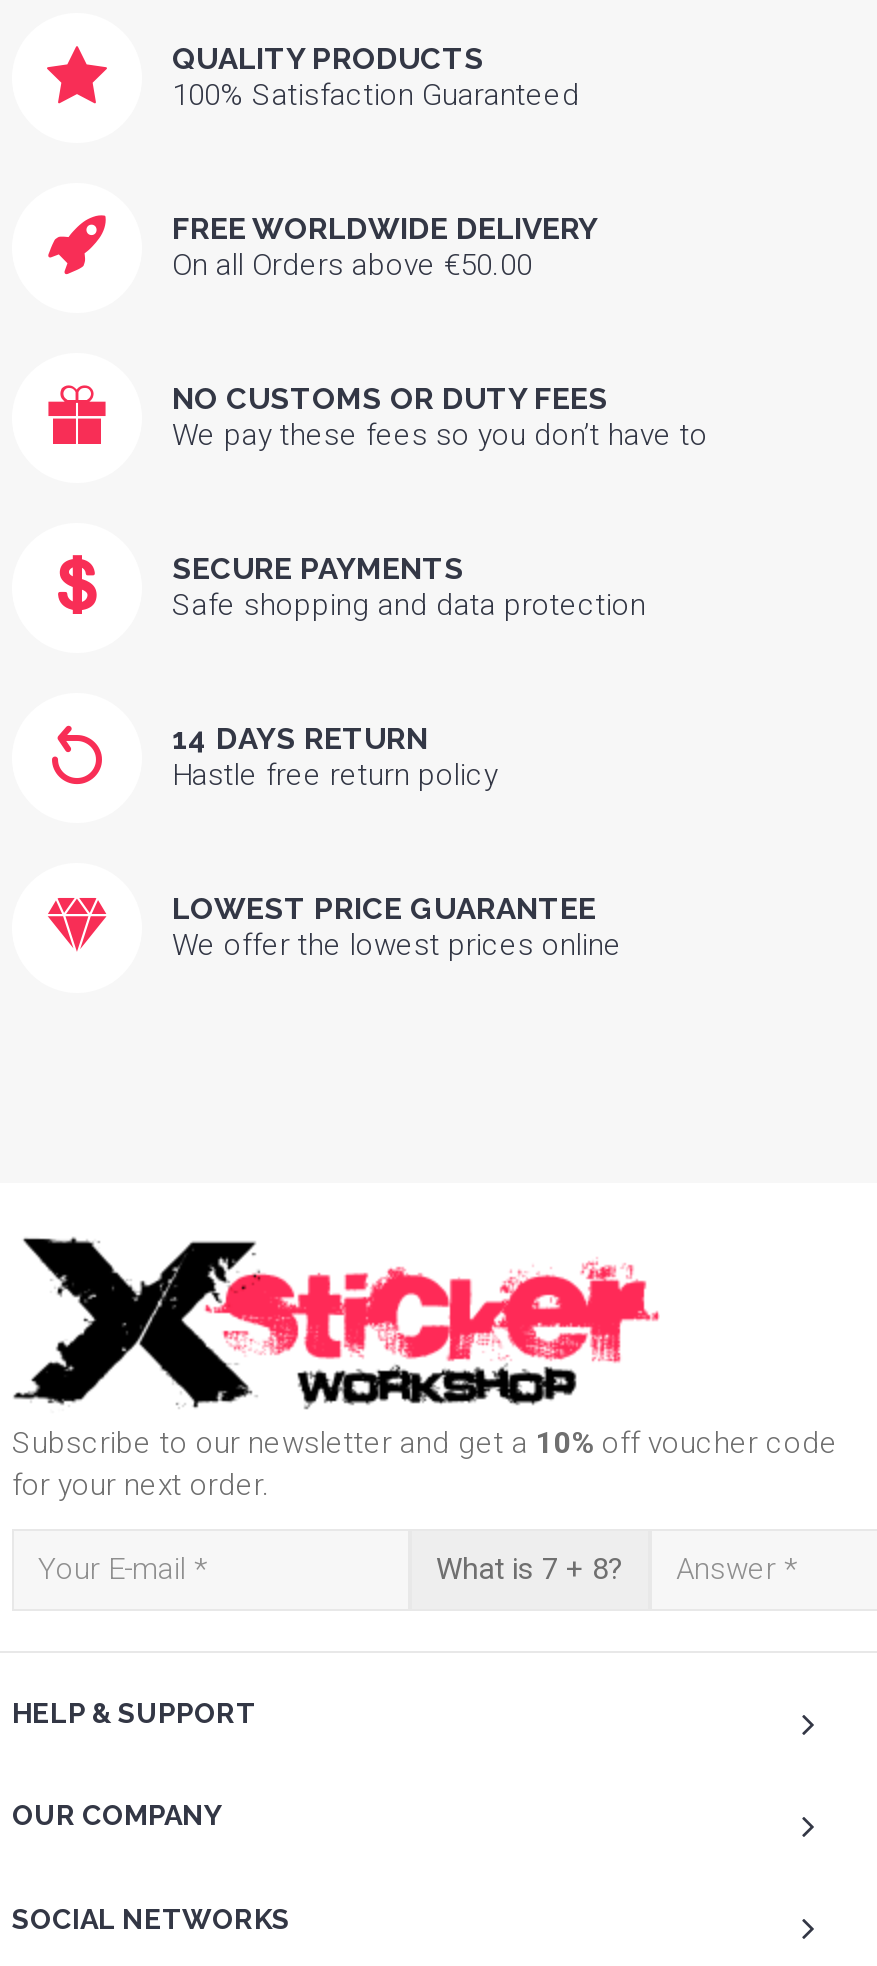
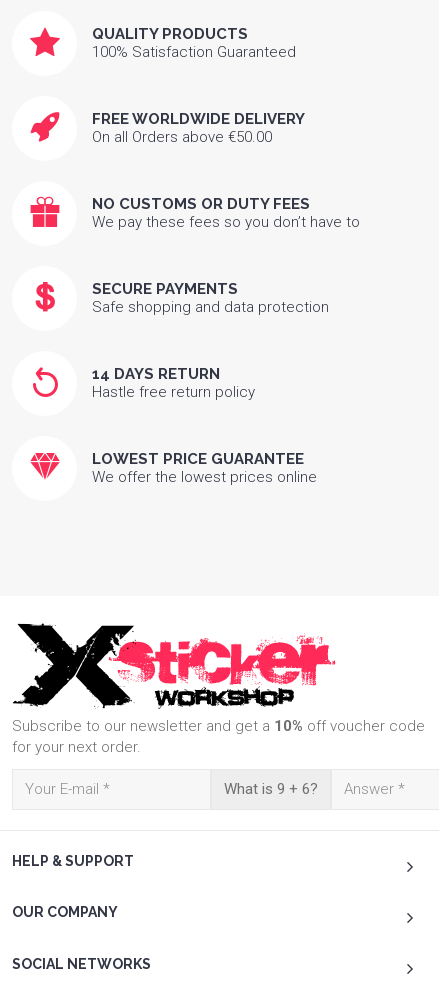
[436,1550,624,1586] What is 7 + 8? -> [224,779,318,797] What is 9 + 6?

